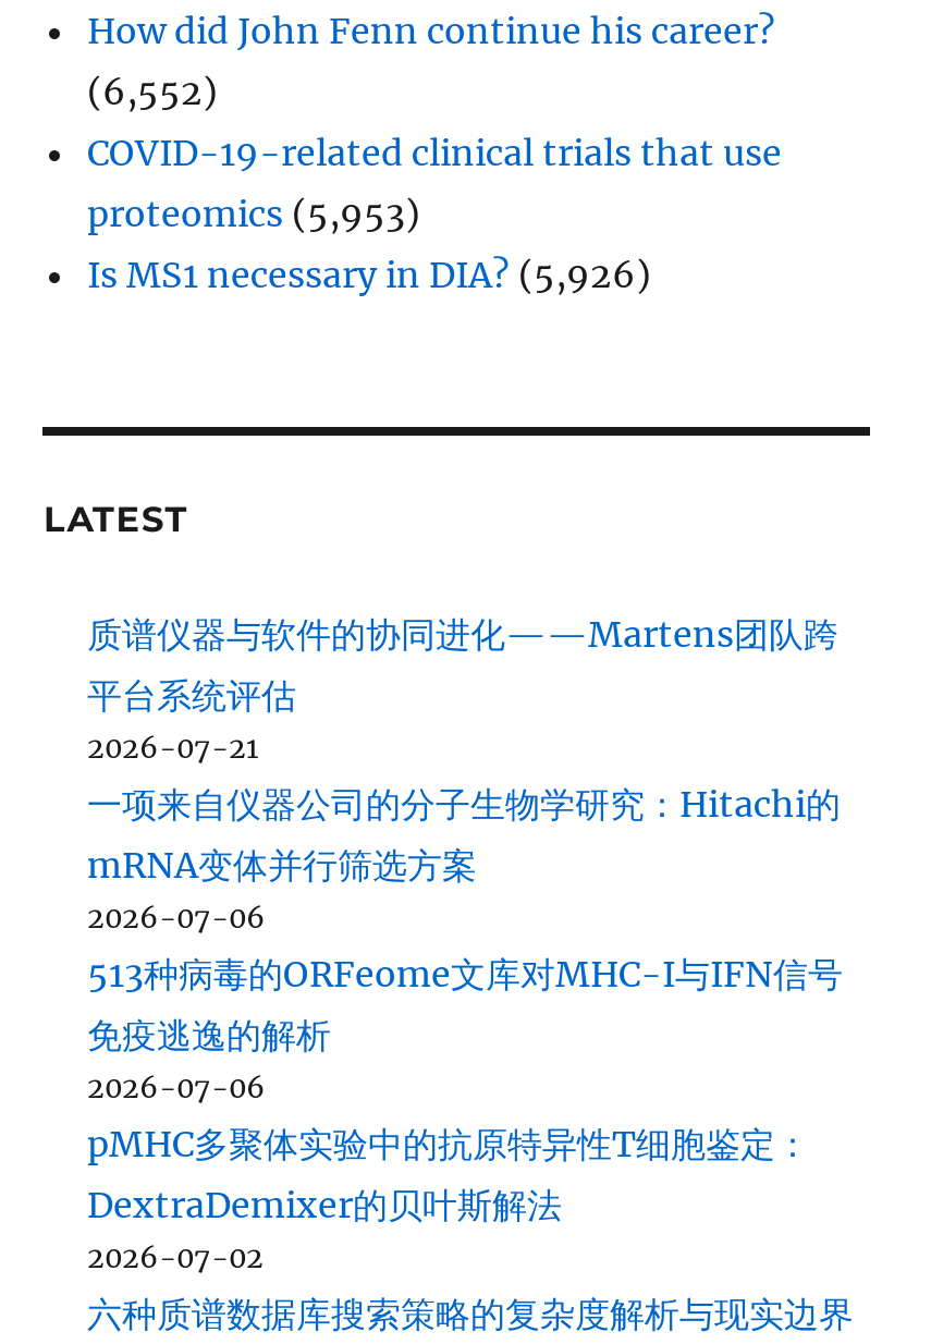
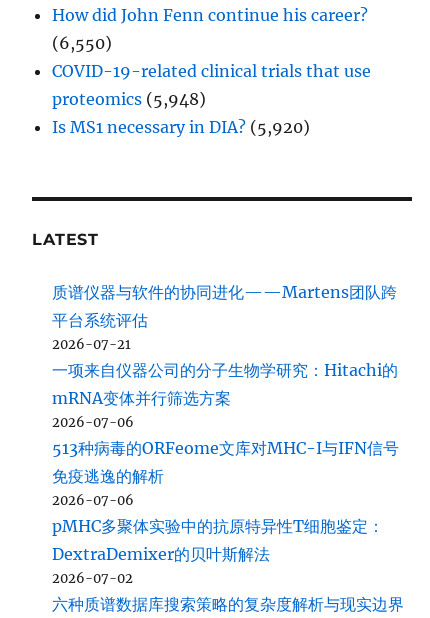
[87,71,218,114] (6,552) -> [52,33,112,53] (6,550)
[87,193,420,236] proteomics (5,953) -> [52,89,206,109] proteomics (5,948)
[87,254,651,297] Is MS1 necessary in DIA? (5,926) -> [52,117,310,137] Is MS1 necessary in DIA? (5,920)

